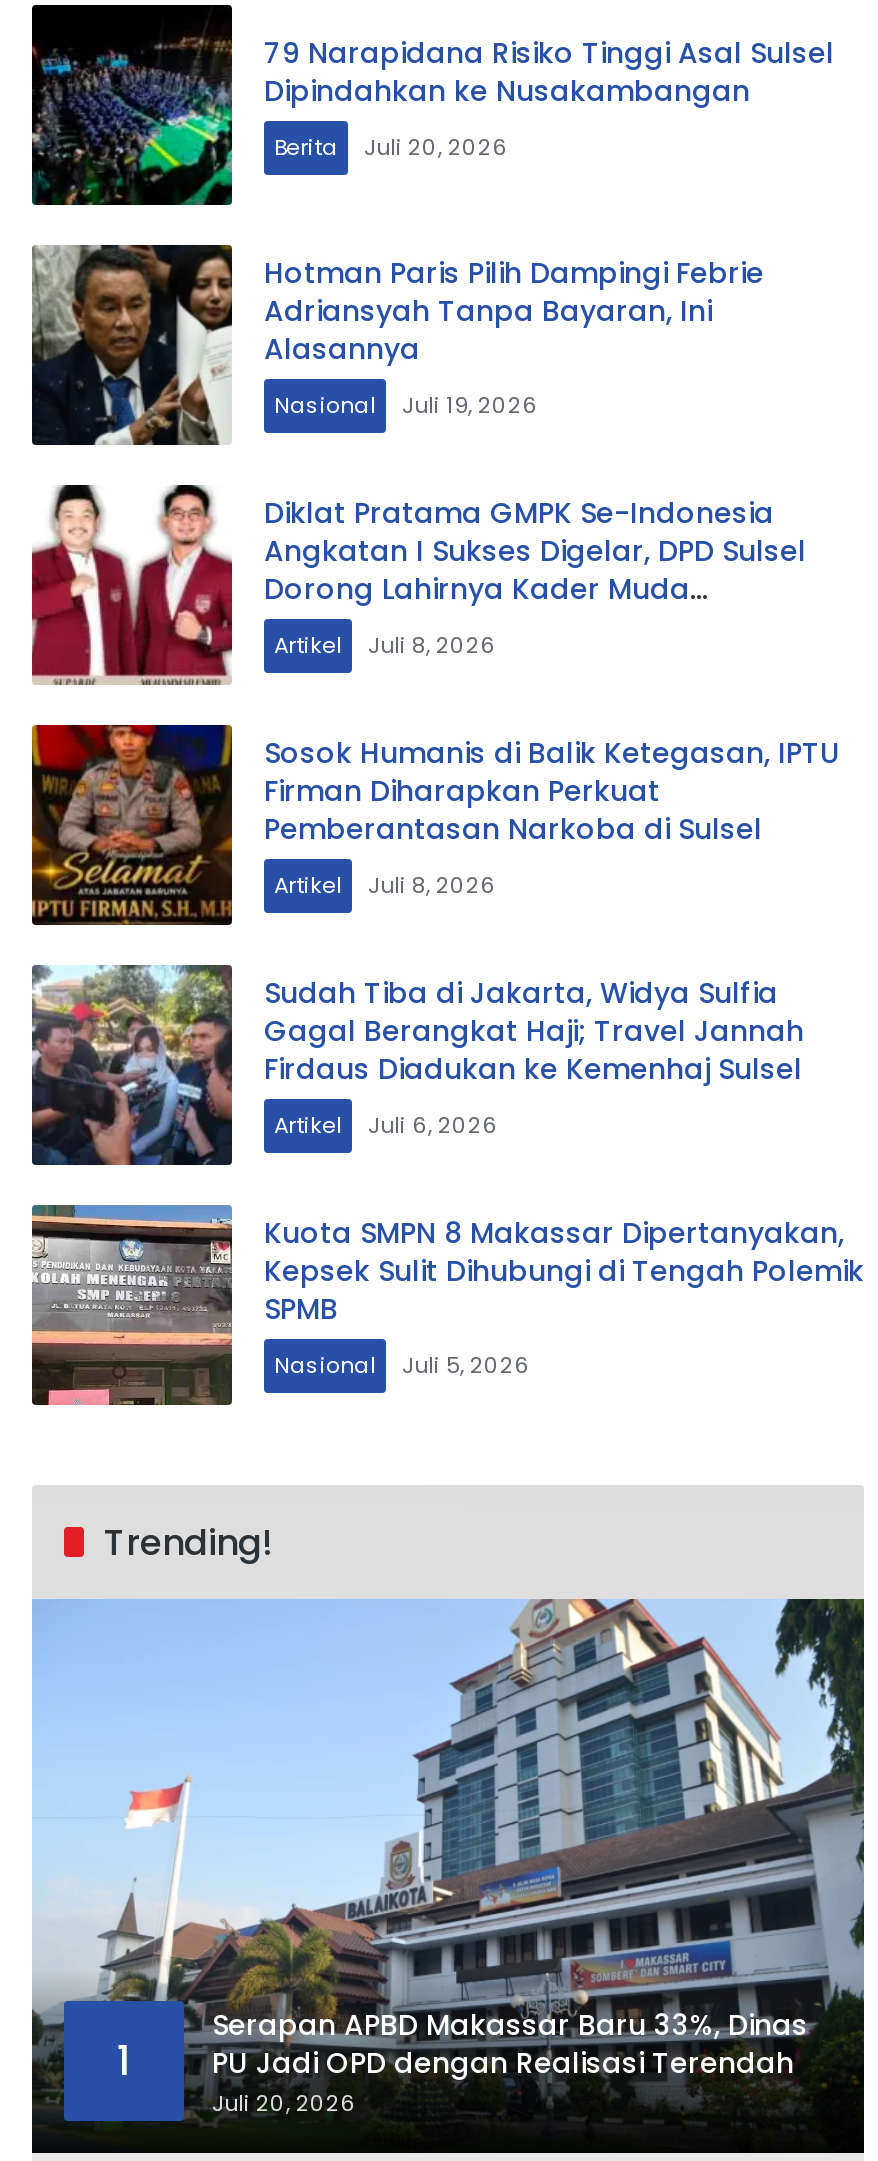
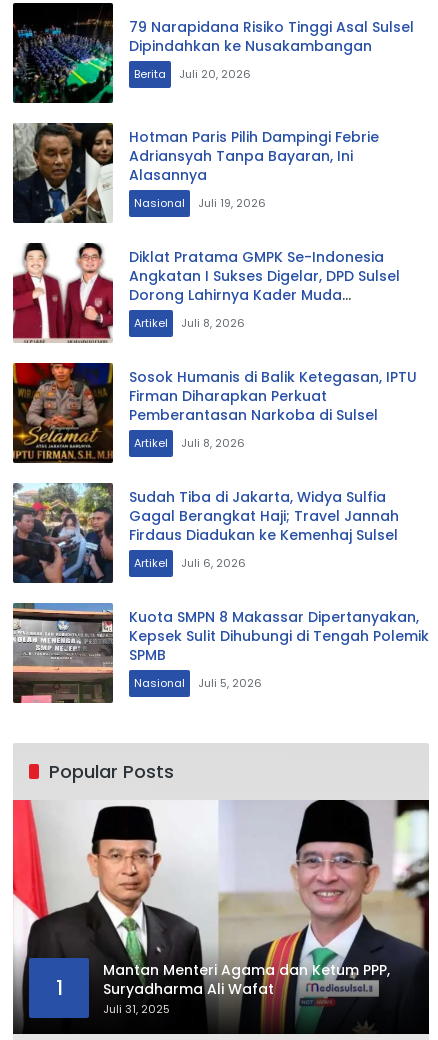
[104,1516,274,1566] Trending! -> [49,759,174,784] Popular Posts
[32,1599,866,2137] [image] | Serapan APBD Makassar Baru 33%, Dinas | PU Jadi OPD dengan Realisasi Terendah | Juli 20, 2026 -> [12,799,429,1035] [image] | Mantan Menteri Agama dan Ketum PPP, | Suryadharma Ali Wafat | Juli 31, 2025

